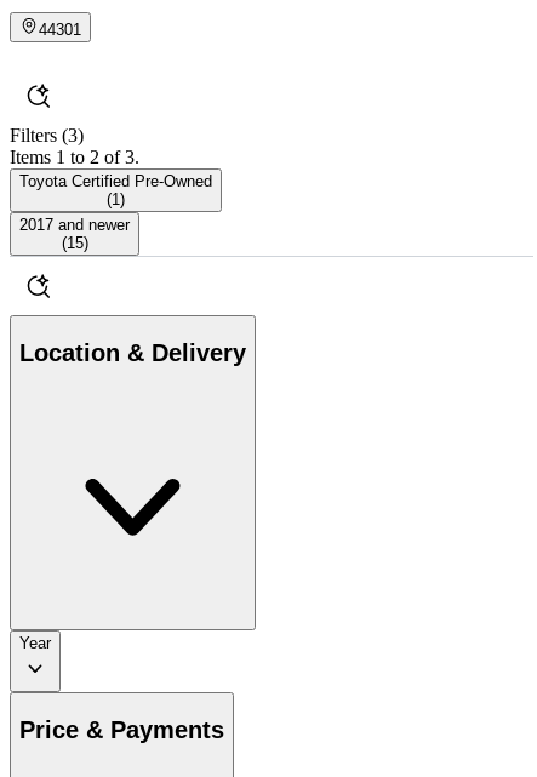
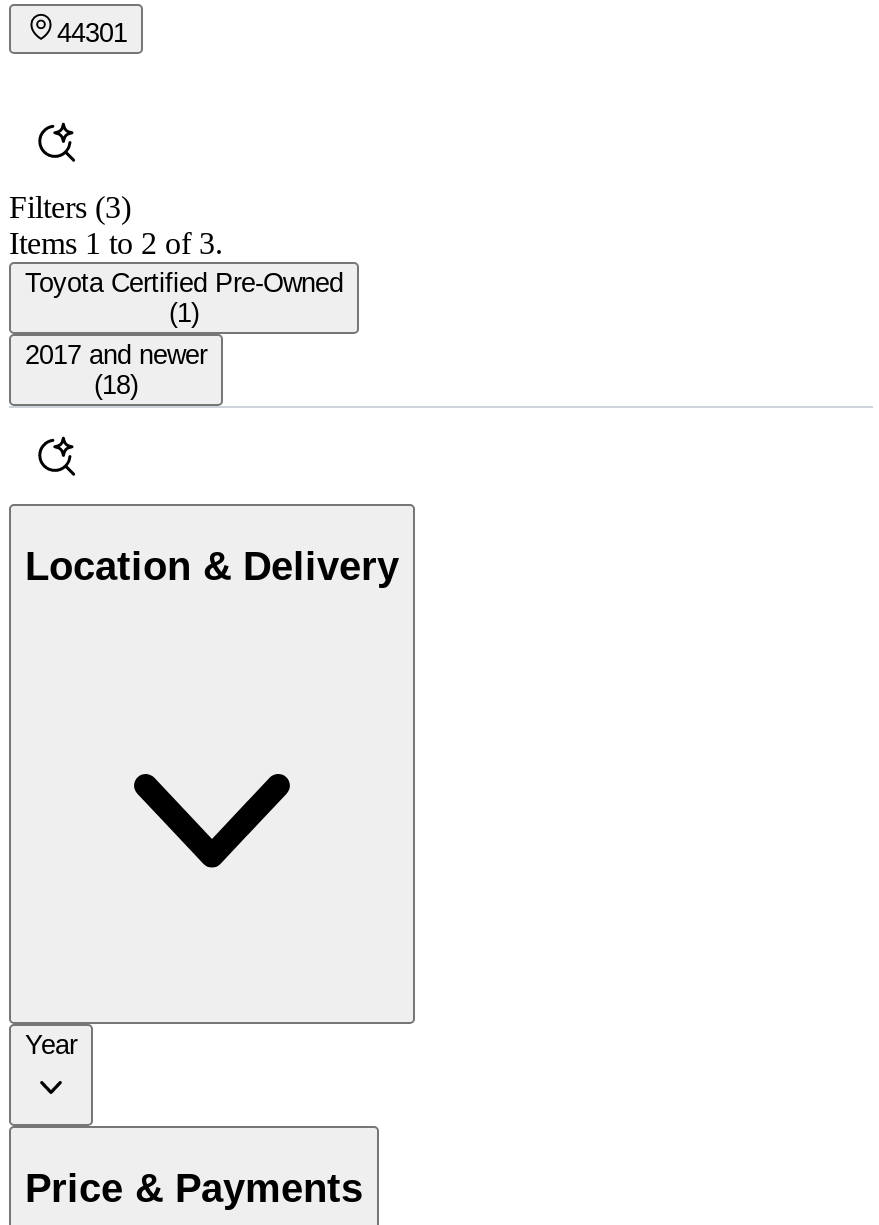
[61,234,88,252] (15) -> [94,370,138,400] (18)

